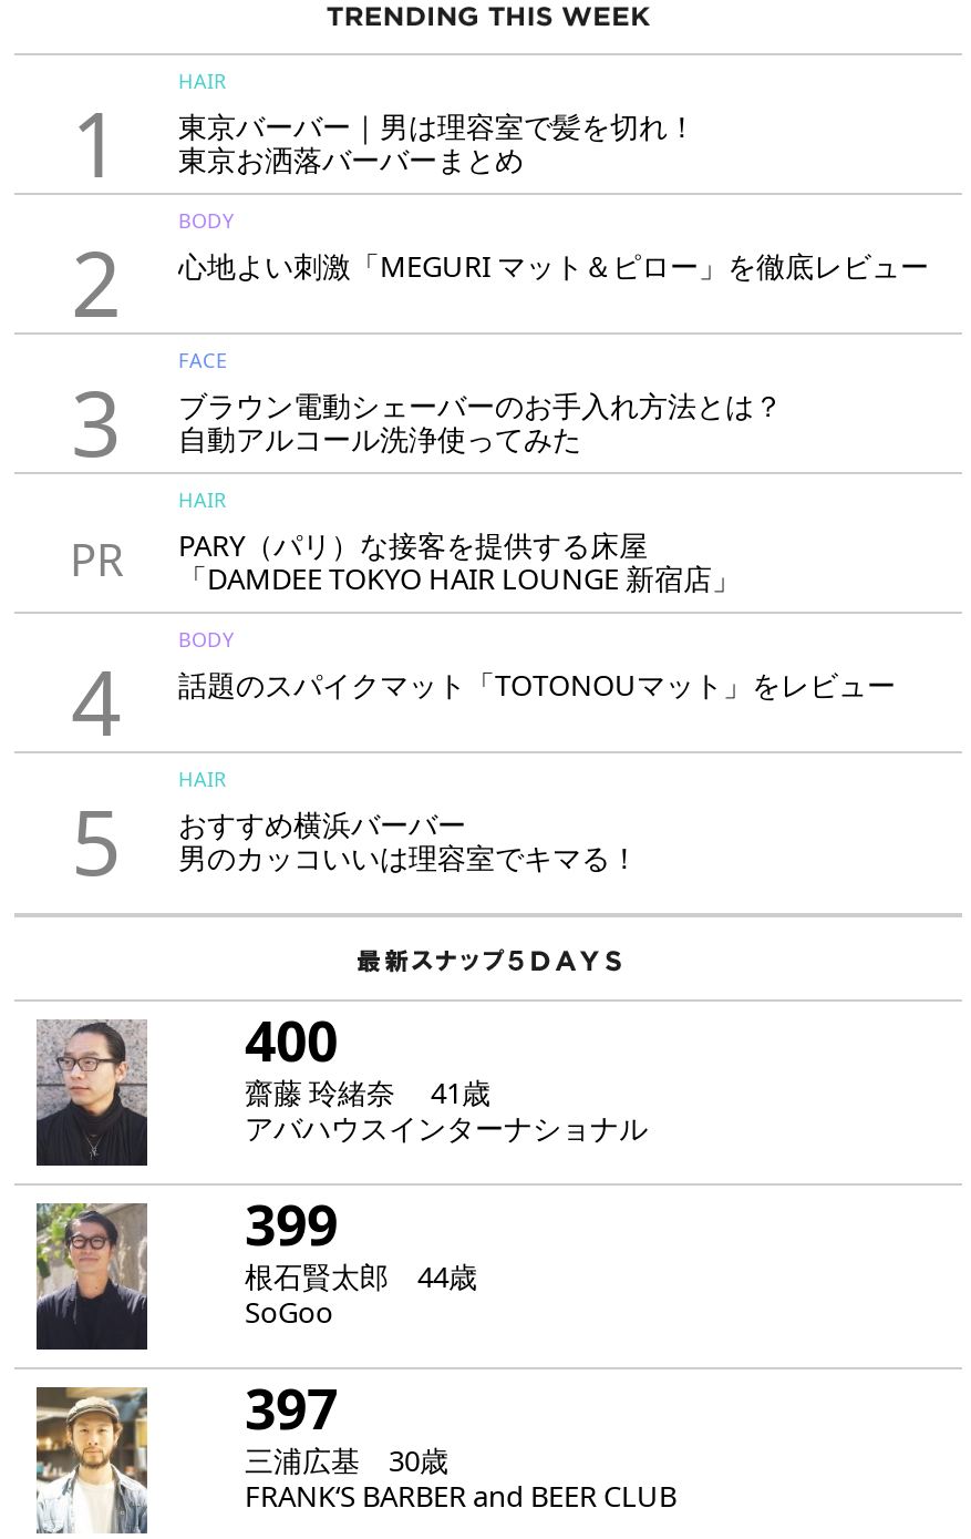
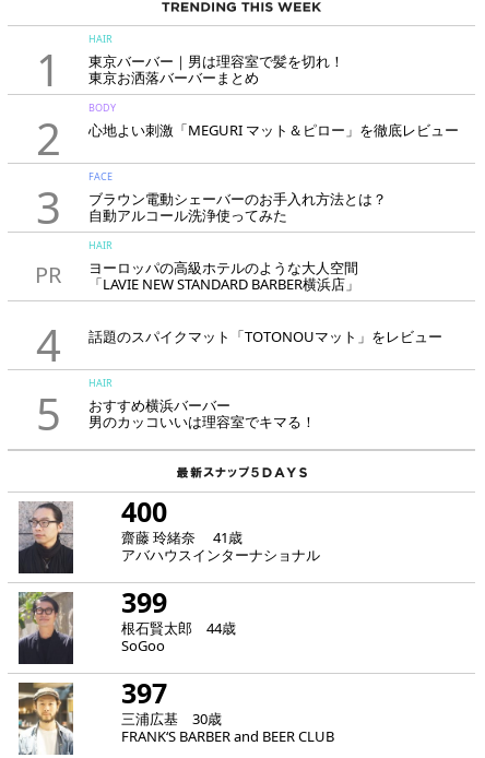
[178,525,741,598] PARY（パリ）な接客を提供する床屋 | 「DAMDEE TOKYO HAIR LOUNGE 新宿店」 -> [88,258,359,294] ヨーロッパの高級ホテルのような大人空間 | 「LAVIE NEW STANDARD BARBER横浜店」
[178,625,234,654] BODY -> none

